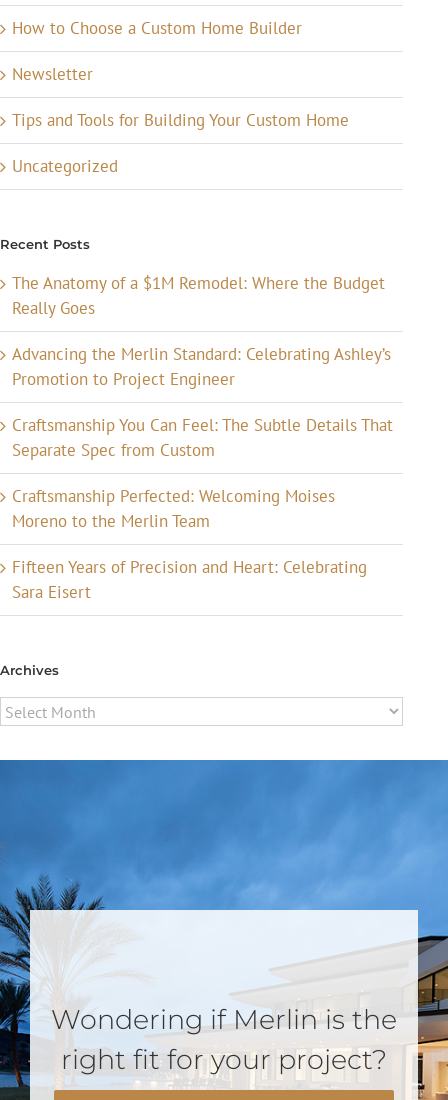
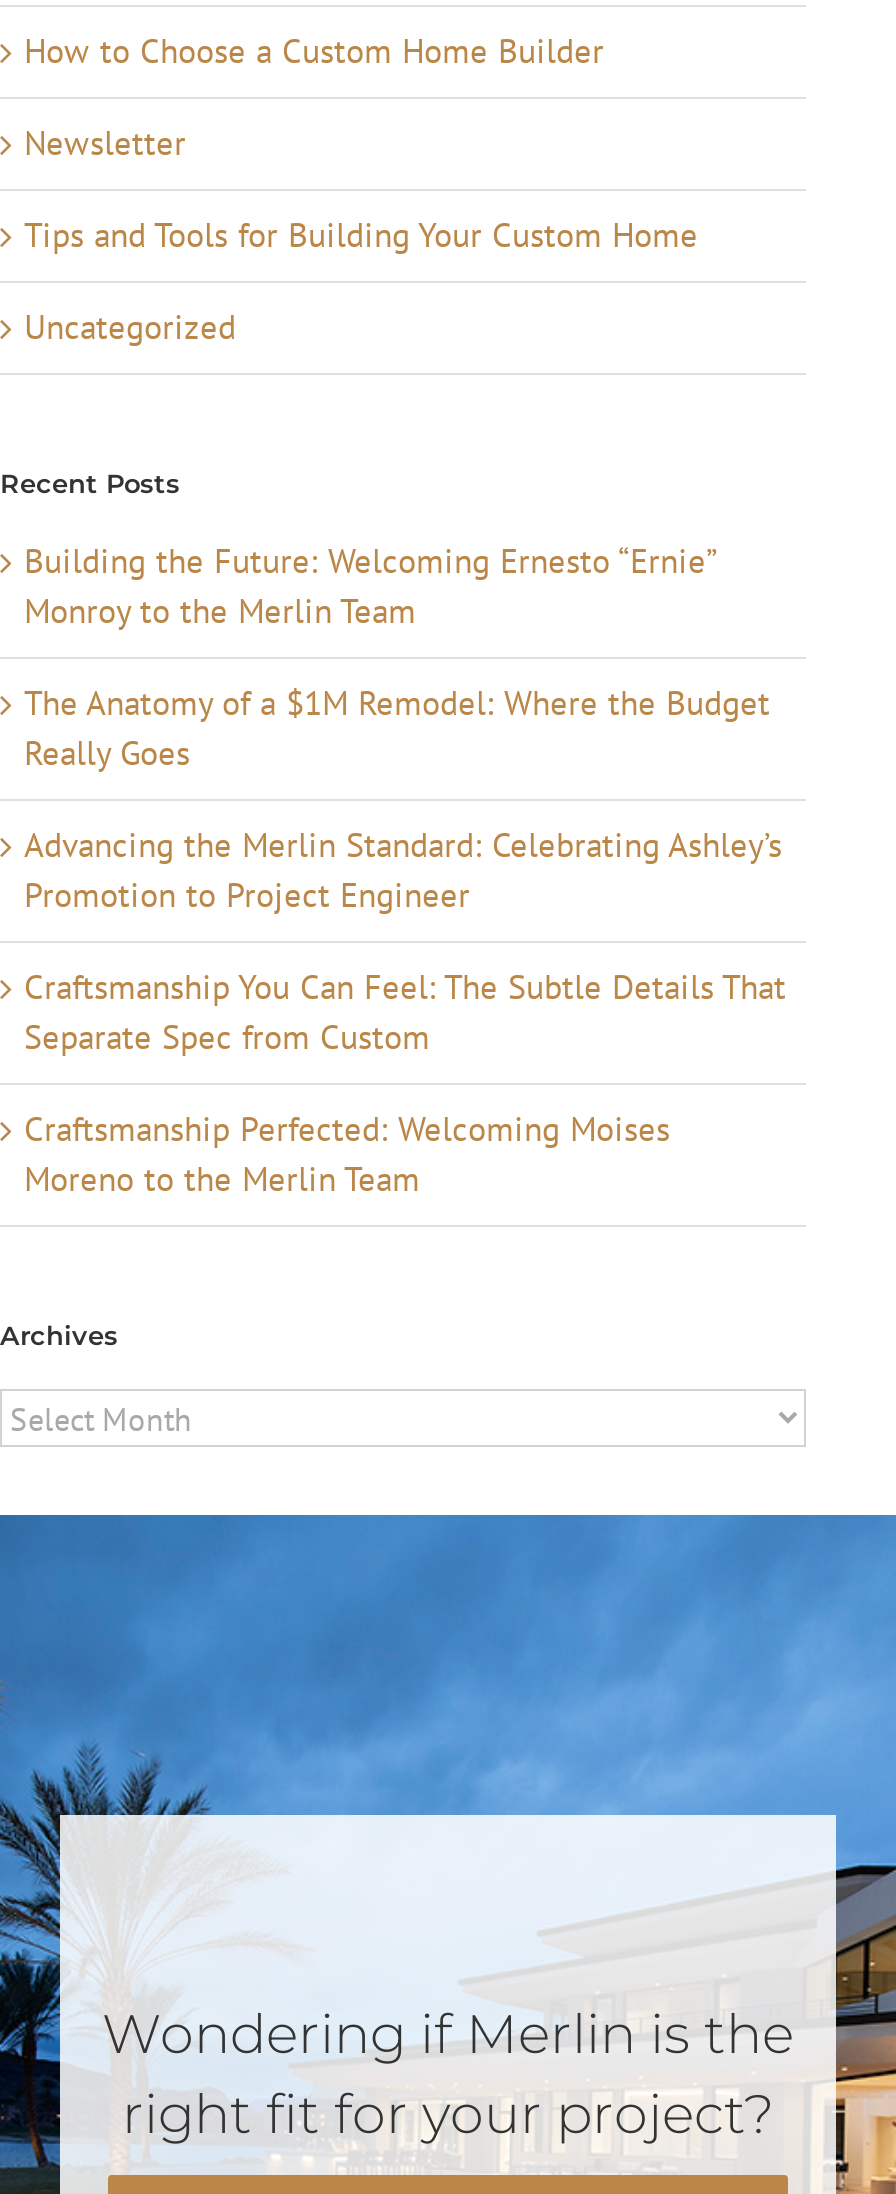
none -> [24,538,716,632] Building the Future: Welcoming Ernesto “Ernie” | Monroy to the Merlin Team
moved [12,272,393,532] -> [24,680,786,1200]: The Anatomy of a $1M Remodel: Where the Budget | Really Goes | Advancing the Merlin Standard: Celebrating Ashley’s | Promotion to Project Engineer | Craftsmanship You Can Feel: The Subtle Details That | Separate Spec from Custom | Craftsmanship Perfected: Welcoming Moises | Moreno to the Merlin Team
[12,556,367,603] Fifteen Years of Precision and Heart: Celebrating | Sara Eisert -> none

